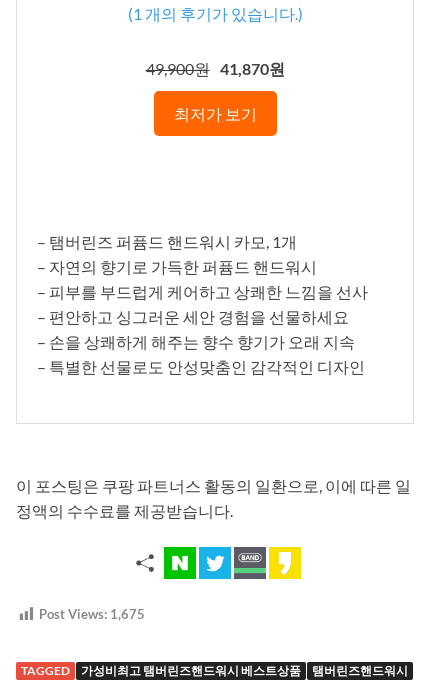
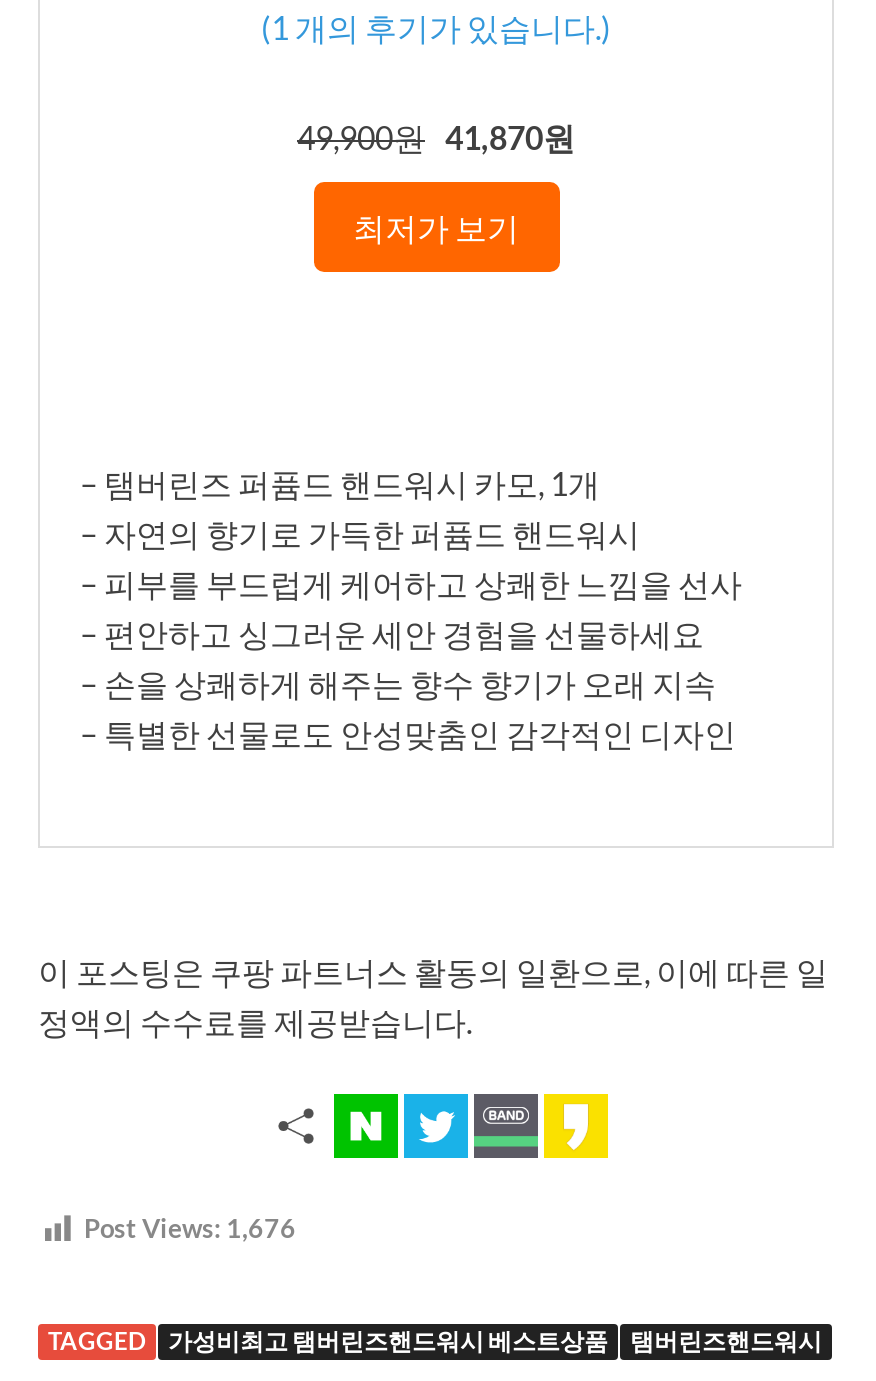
[39,606,145,622] Post Views: 1,675 -> [84,1212,296,1244] Post Views: 1,676

